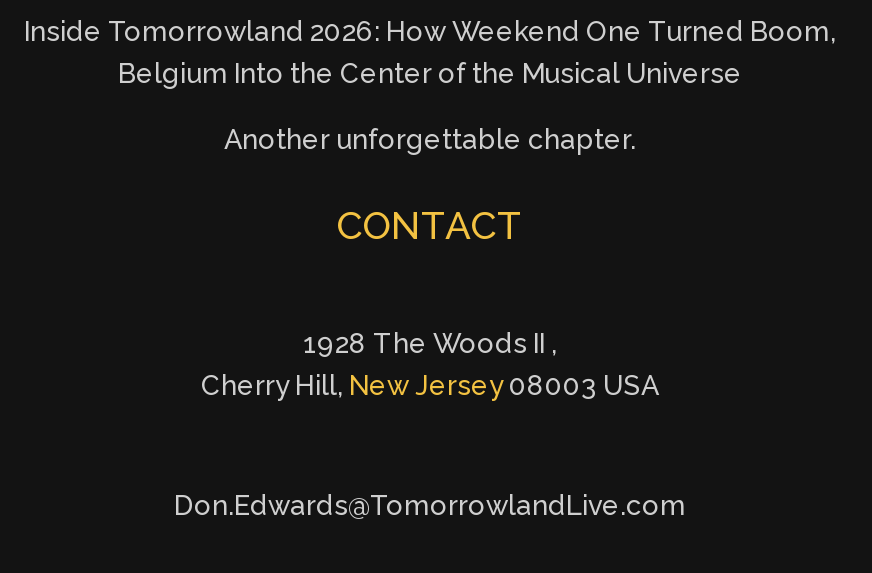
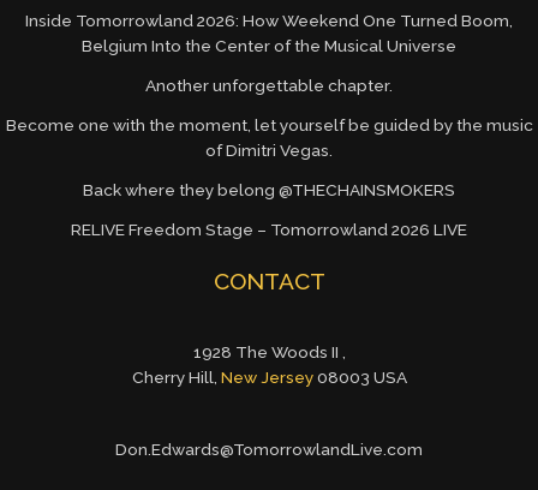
none -> [5,116,533,239] Become one with the moment, let yourself be guided by the music | of Dimitri Vegas. | Back where they belong @THECHAINSMOKERS | RELIVE Freedom Stage – Tomorrowland 2026 LIVE

